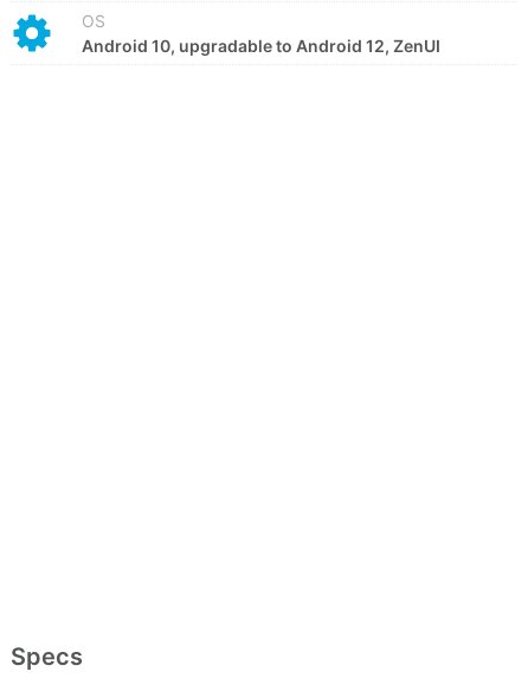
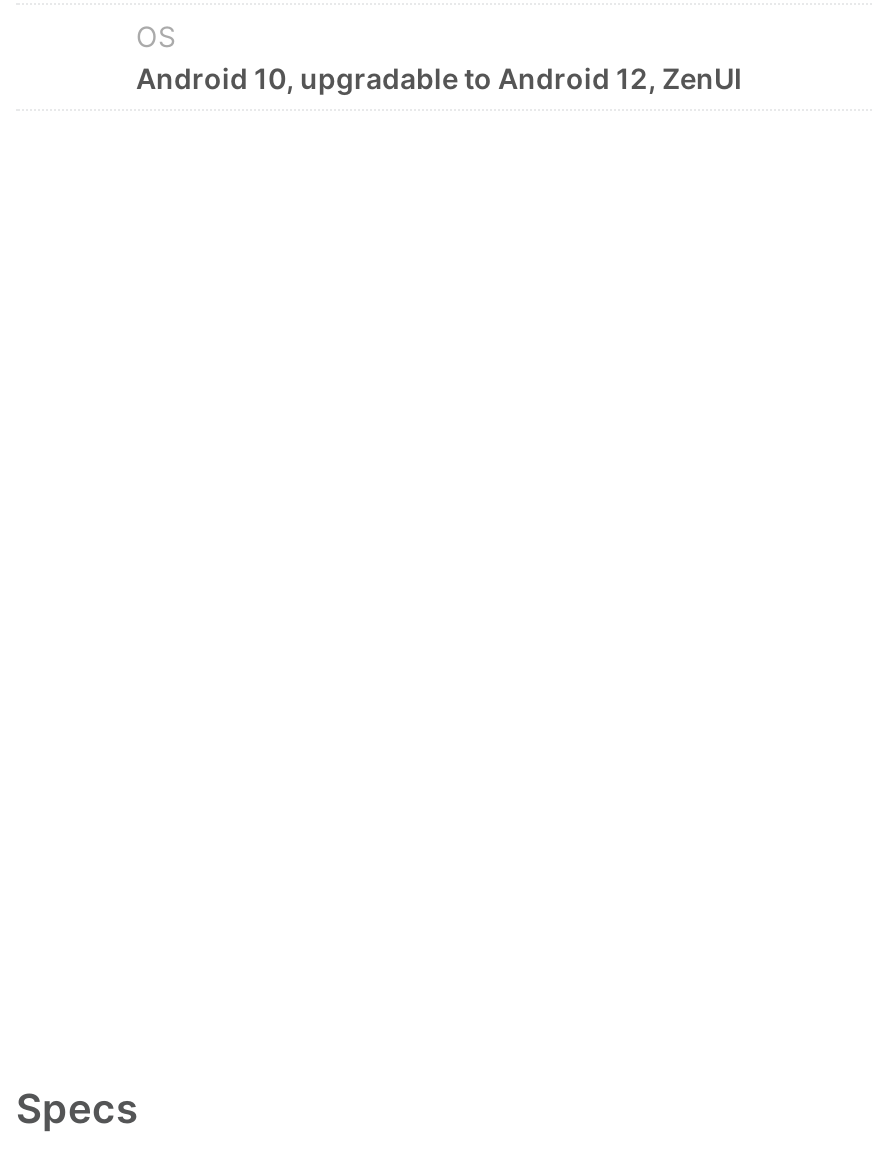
[12,13,52,53] [image] -> none

